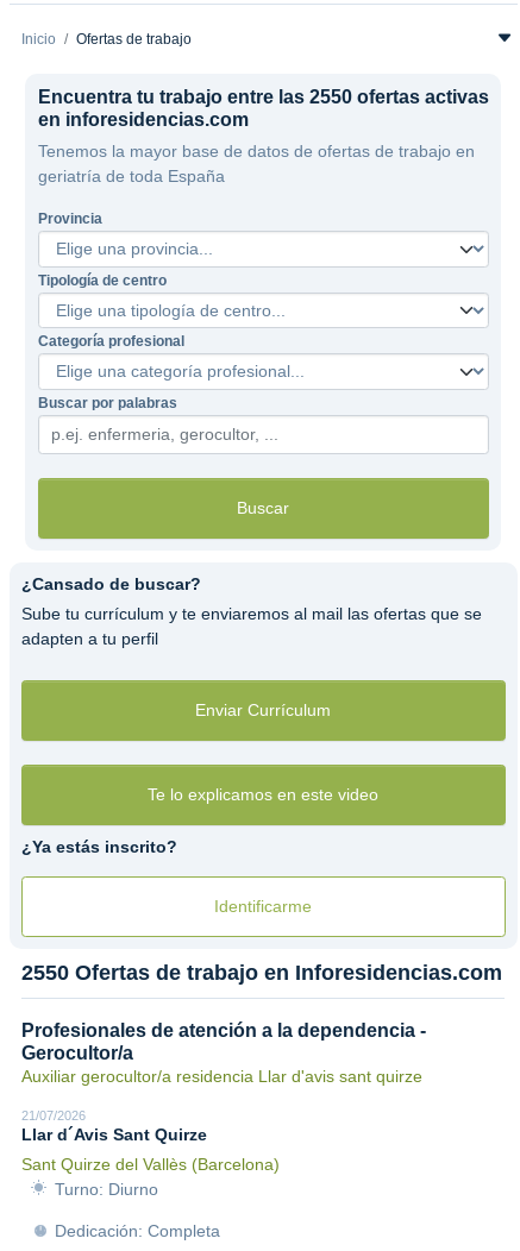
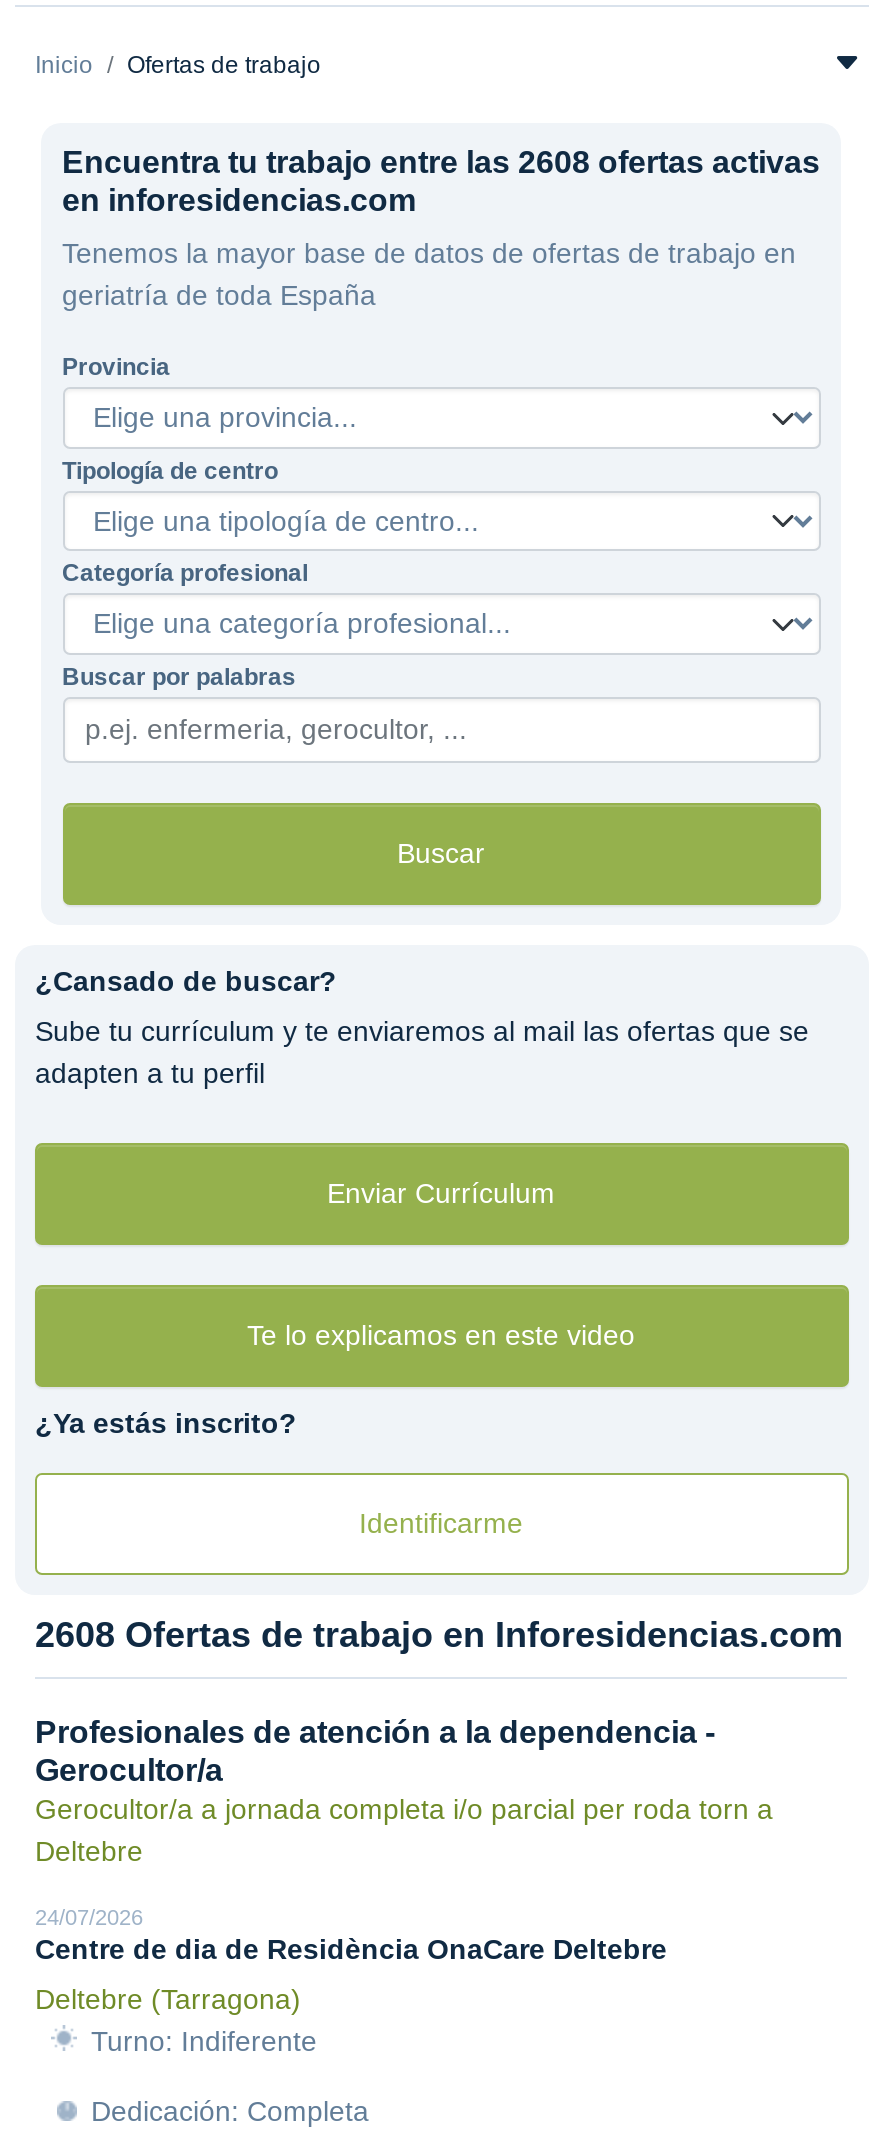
[37,87,488,107] Encuentra tu trabajo entre las 2550 ofertas activas -> [62,145,820,179] Encuentra tu trabajo entre las 2608 ofertas activas
[21,961,502,985] 2550 Ofertas de trabajo en Inforesidencias.com -> [35,1615,843,1655] 2608 Ofertas de trabajo en Inforesidencias.com
[21,1067,422,1086] Auxiliar gerocultor/a residencia Llar d'avis sant quirze -> [35,1793,773,1867] Gerocultor/a a jornada completa i/o parcial per roda torn a | Deltebre
[21,1108,207,1144] 21/07/2026 | Llar d´Avis Sant Quirze -> [35,1905,667,1965] 24/07/2026 | Centre de dia de Residència OnaCare Deltebre
[21,1155,280,1199] Sant Quirze del Vallès (Barcelona) | Turno: Diurno -> [35,1983,317,2057] Deltebre (Tarragona) | Turno: Indiferente

